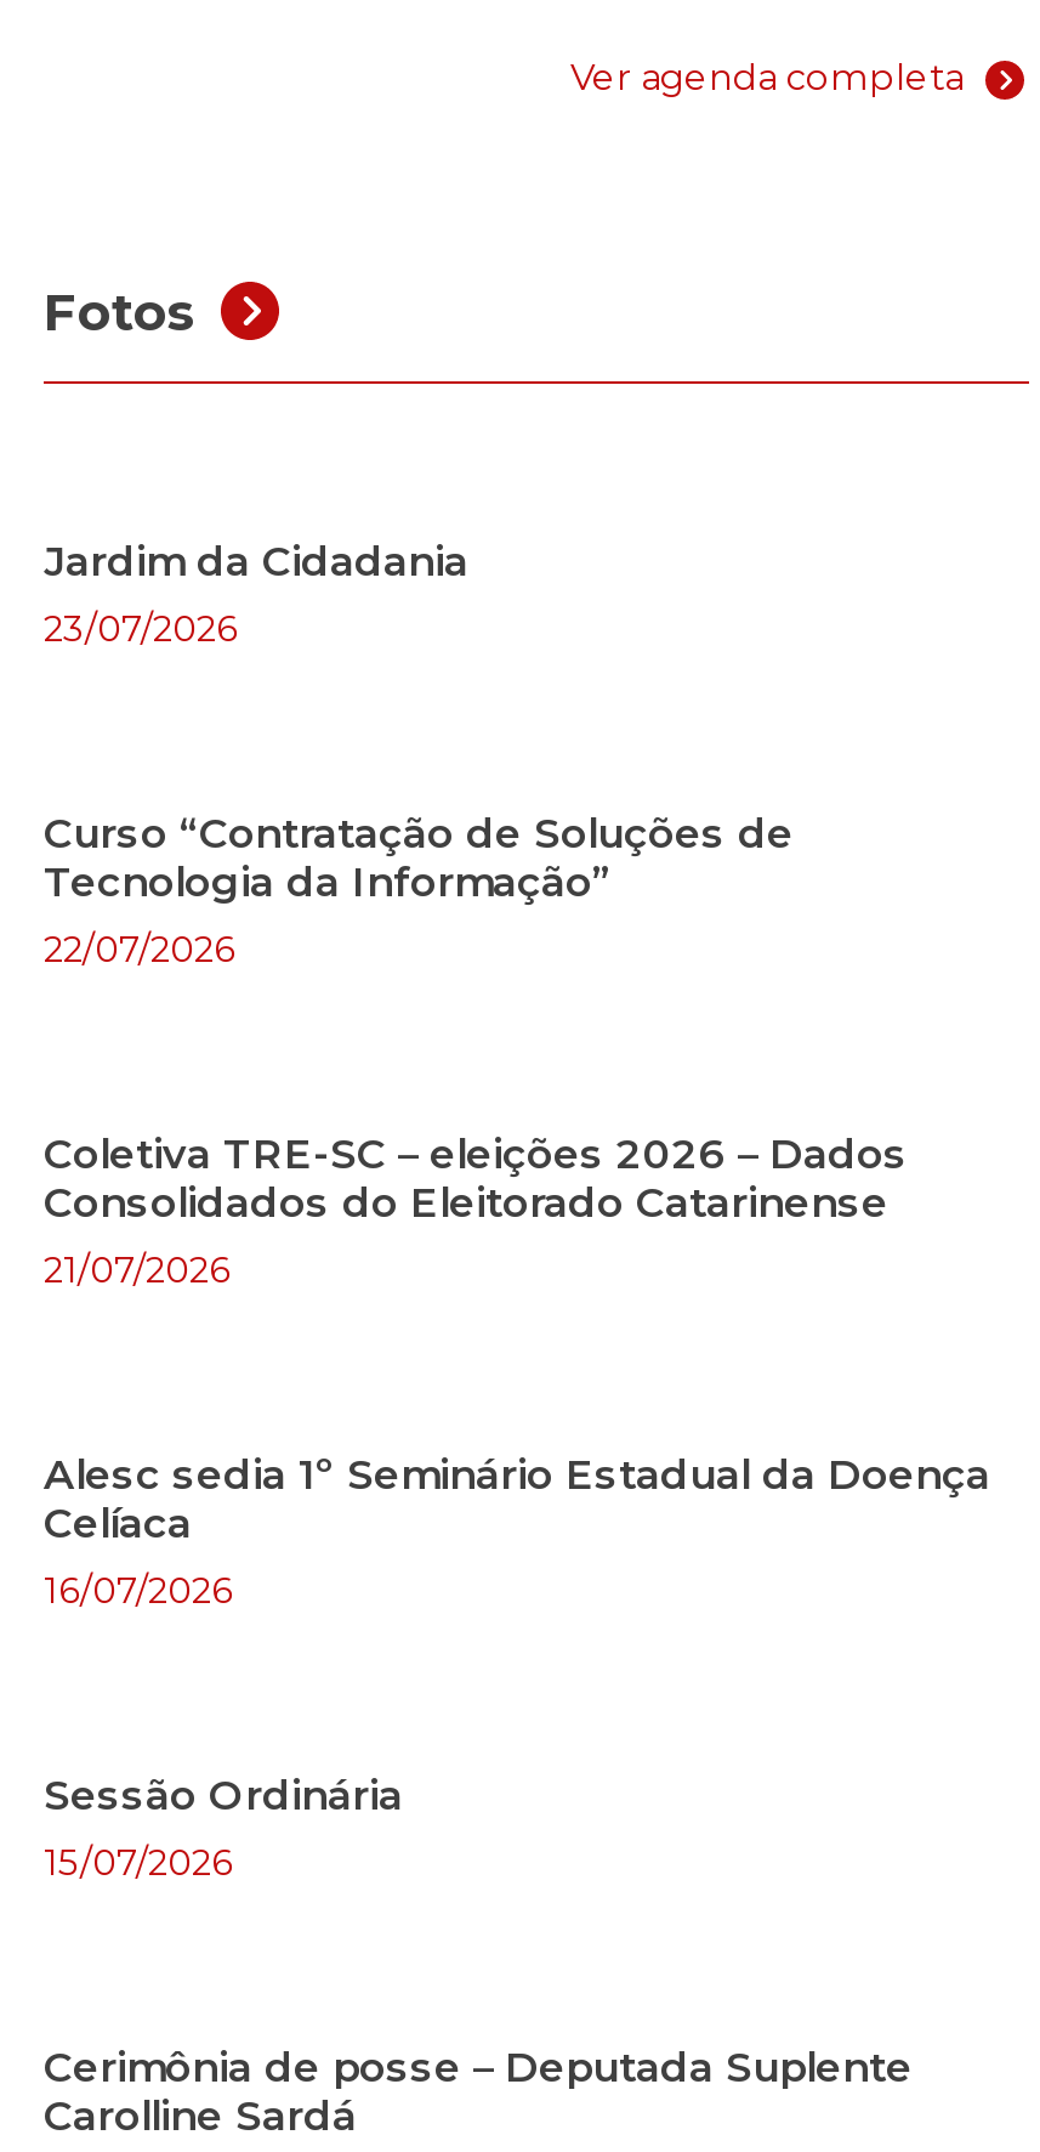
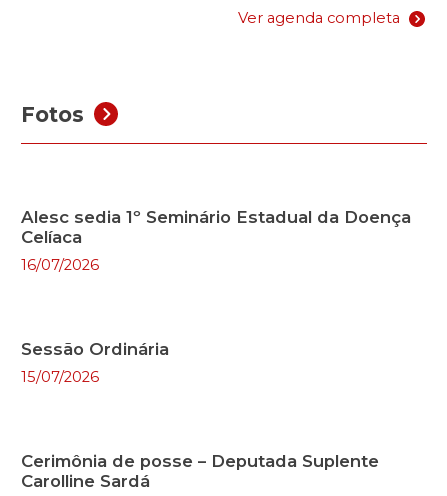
[44,538,468,652] Jardim da Cidadania | 23/07/2026 -> none
[44,810,794,973] Curso “Contratação de Soluções de | Tecnologia da Informação” | 22/07/2026 -> none
[44,1130,908,1293] Coletiva TRE-SC – eleições 2026 – Dados | Consolidados do Eleitorado Catarinense | 21/07/2026 -> none

